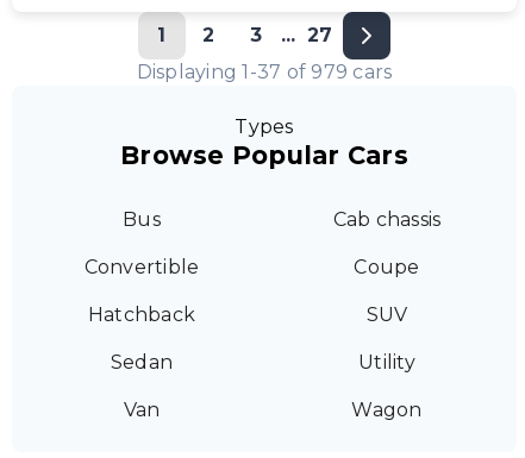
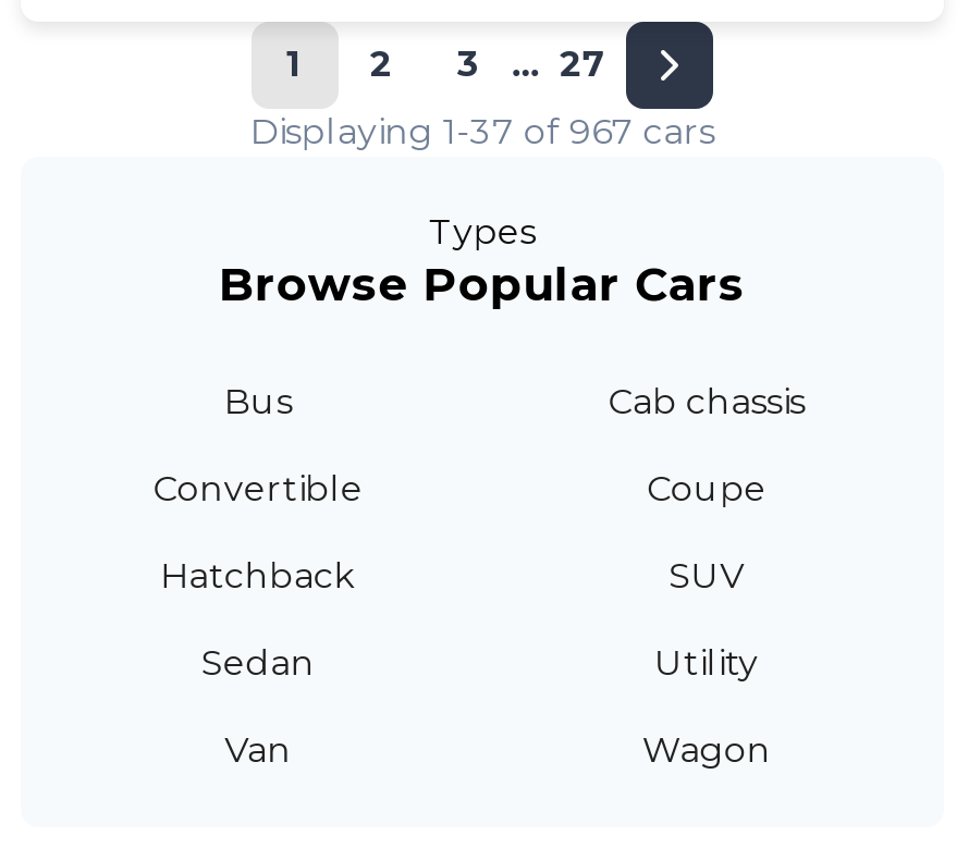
[136,61,392,83] Displaying 1-37 of 979 cars -> [250,111,715,152] Displaying 1-37 of 967 cars

